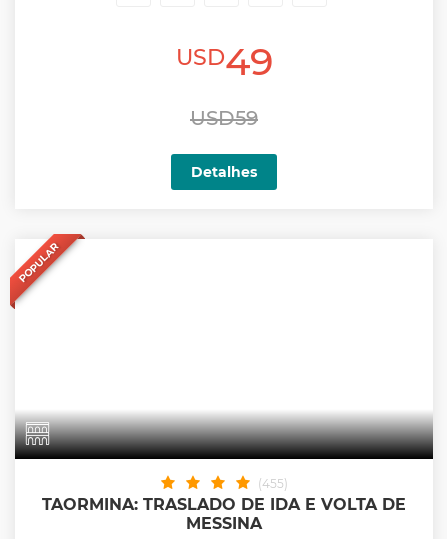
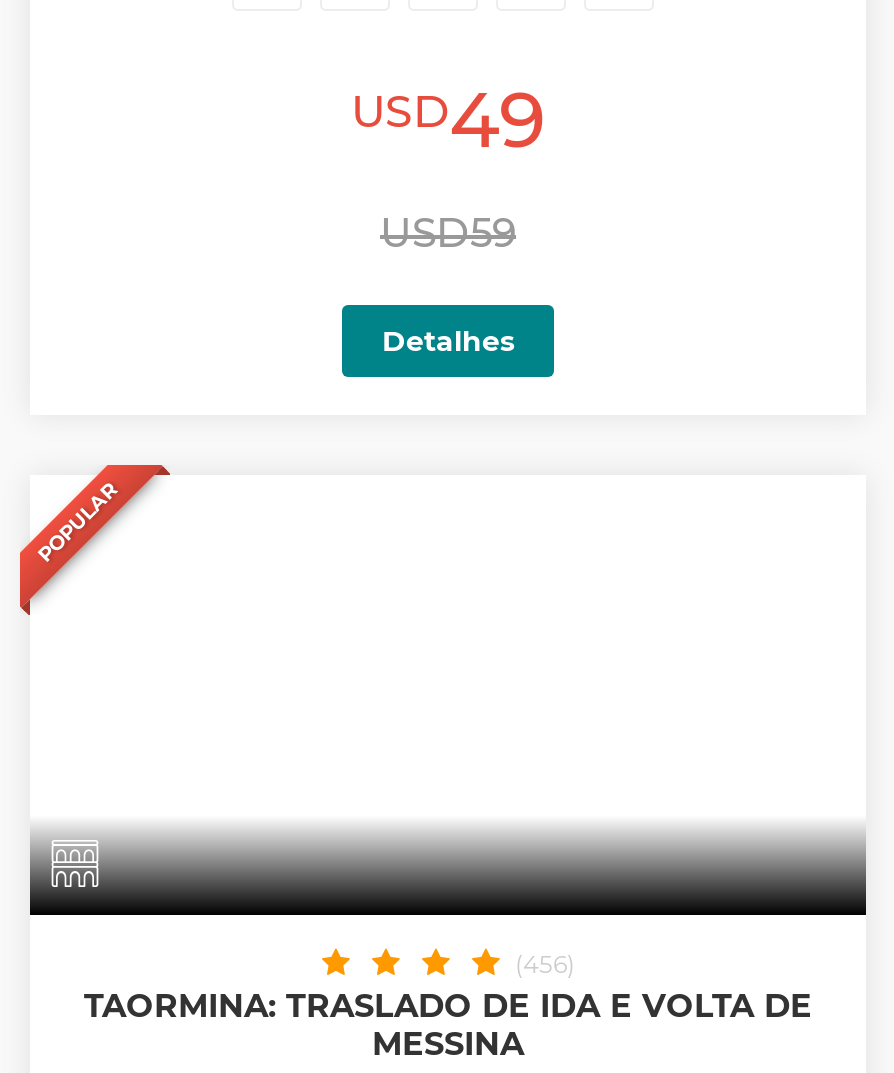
[257,476,287,491] (455) -> [515,949,575,979] (456)

